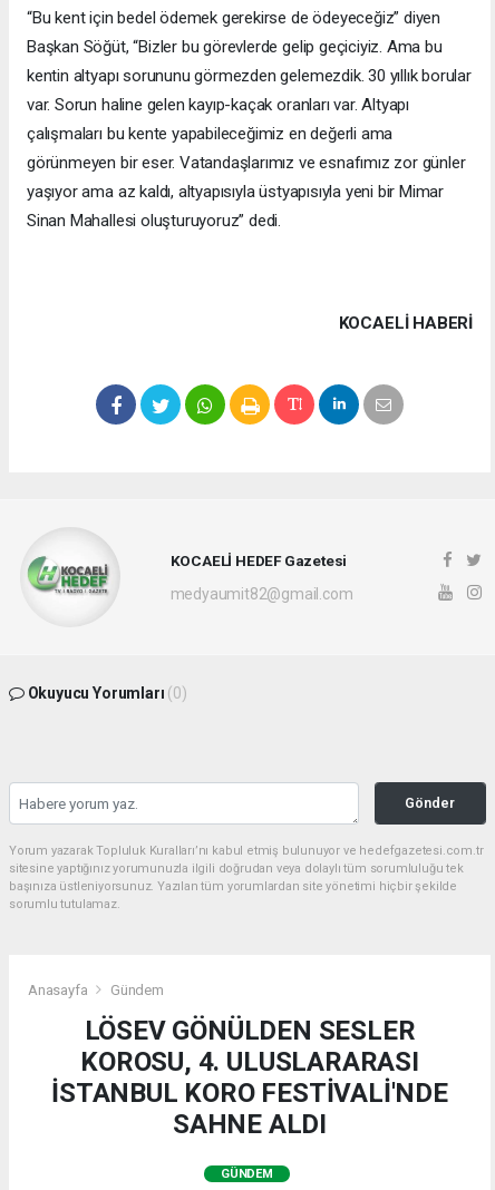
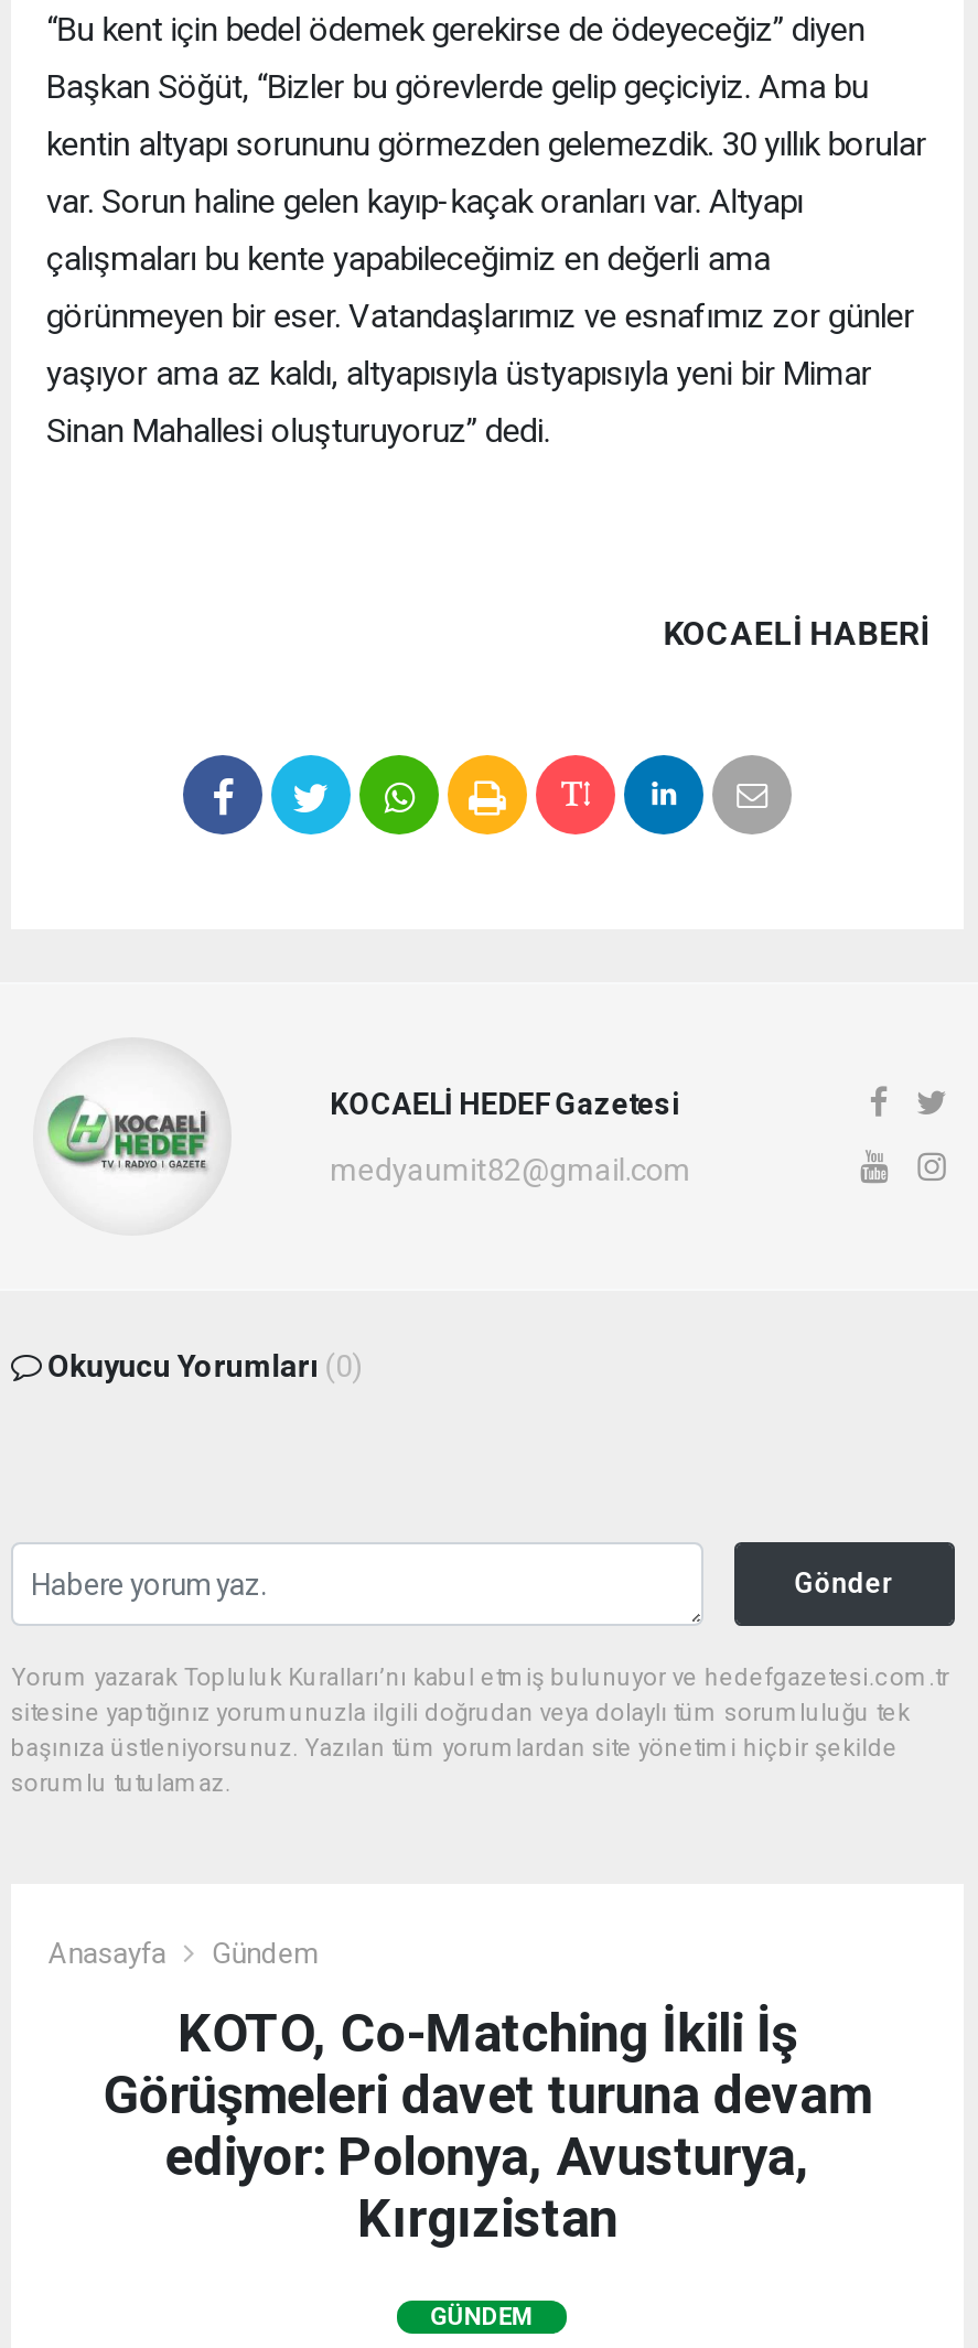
[51,1015,448,1140] LÖSEV GÖNÜLDEN SESLER | KOROSU, 4. ULUSLARARASI | İSTANBUL KORO FESTİVALİ'NDE | SAHNE ALDI -> [103,2003,871,2250] KOTO, Co-Matching İkili İş | Görüşmeleri davet turuna devam | ediyor: Polonya, Avusturya, | Kırgızistan

